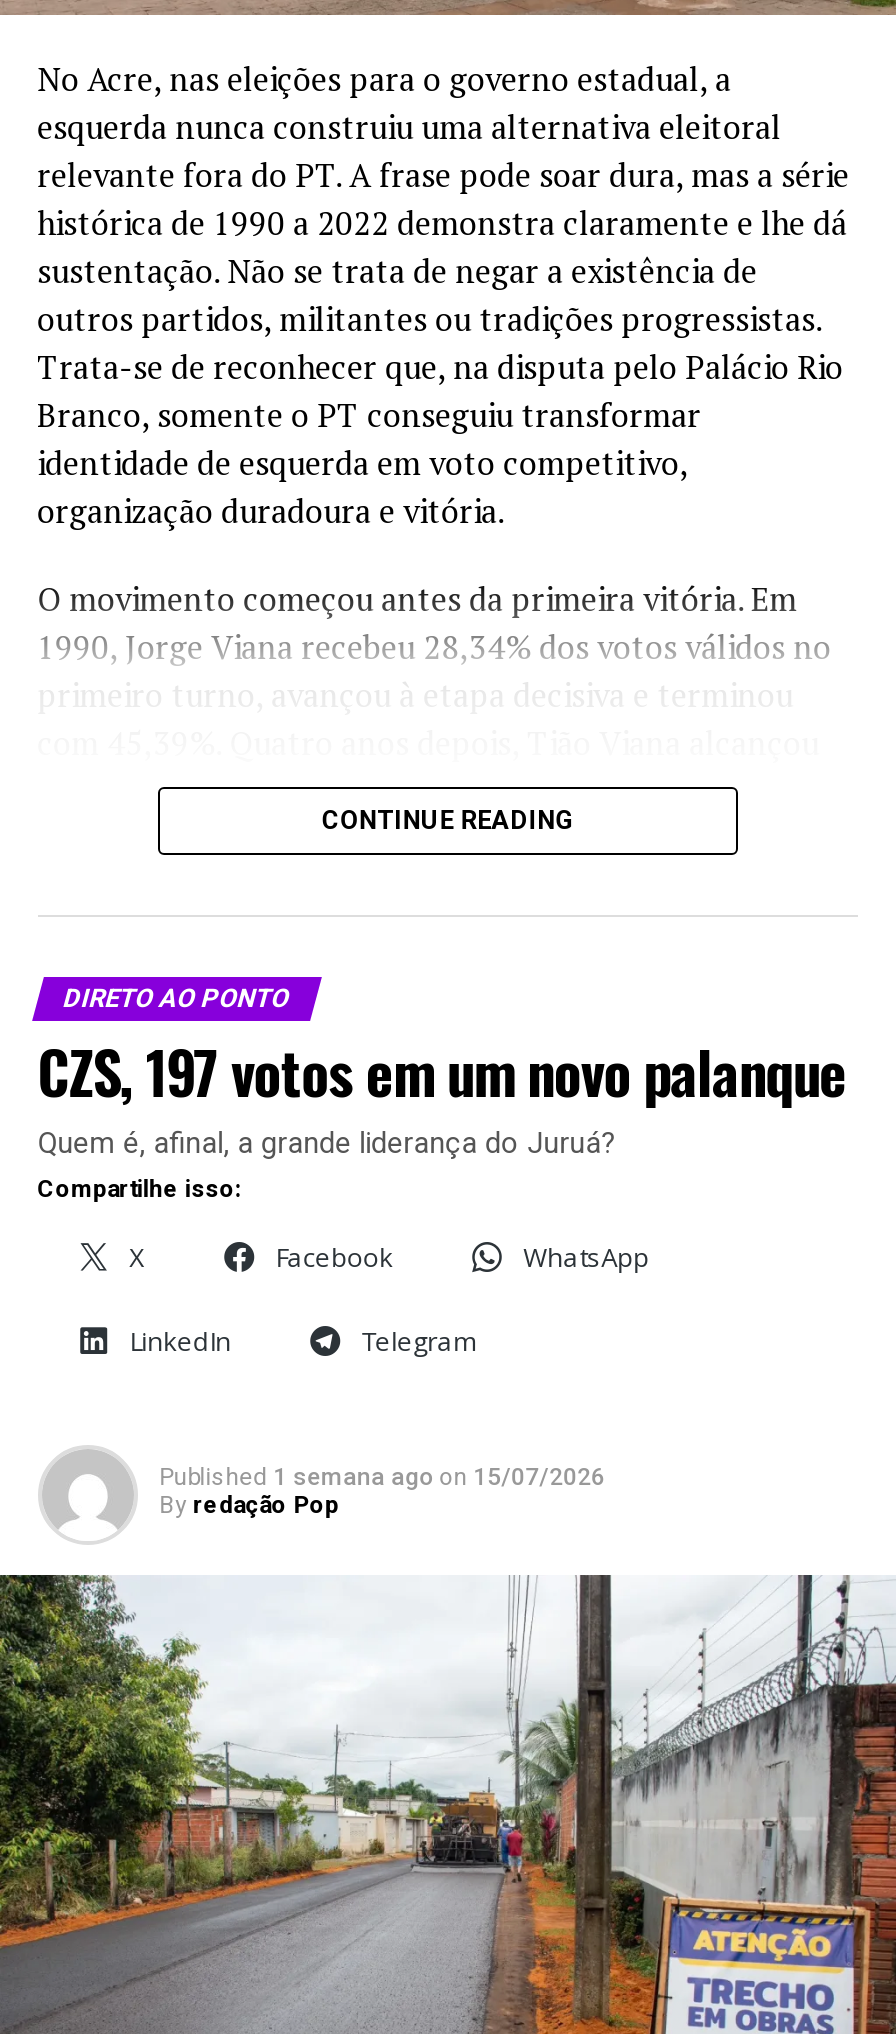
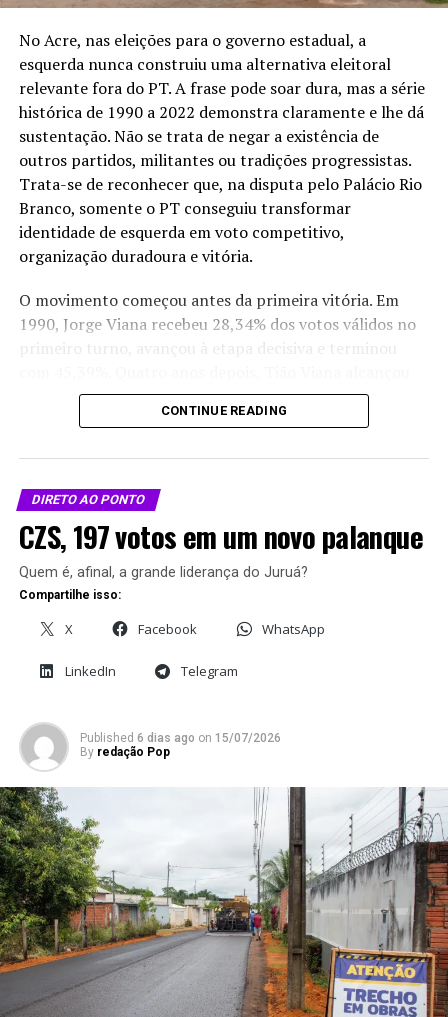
[159,1462,605,1490] Published 1 semana ago on 15/07/2026 -> [80,731,281,745] Published 6 dias ago on 15/07/2026

